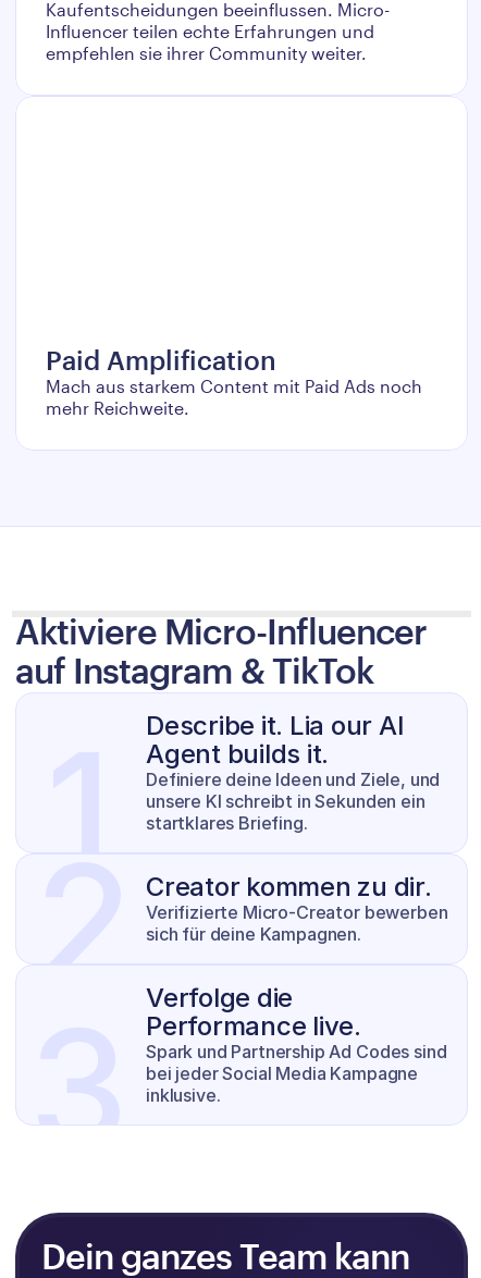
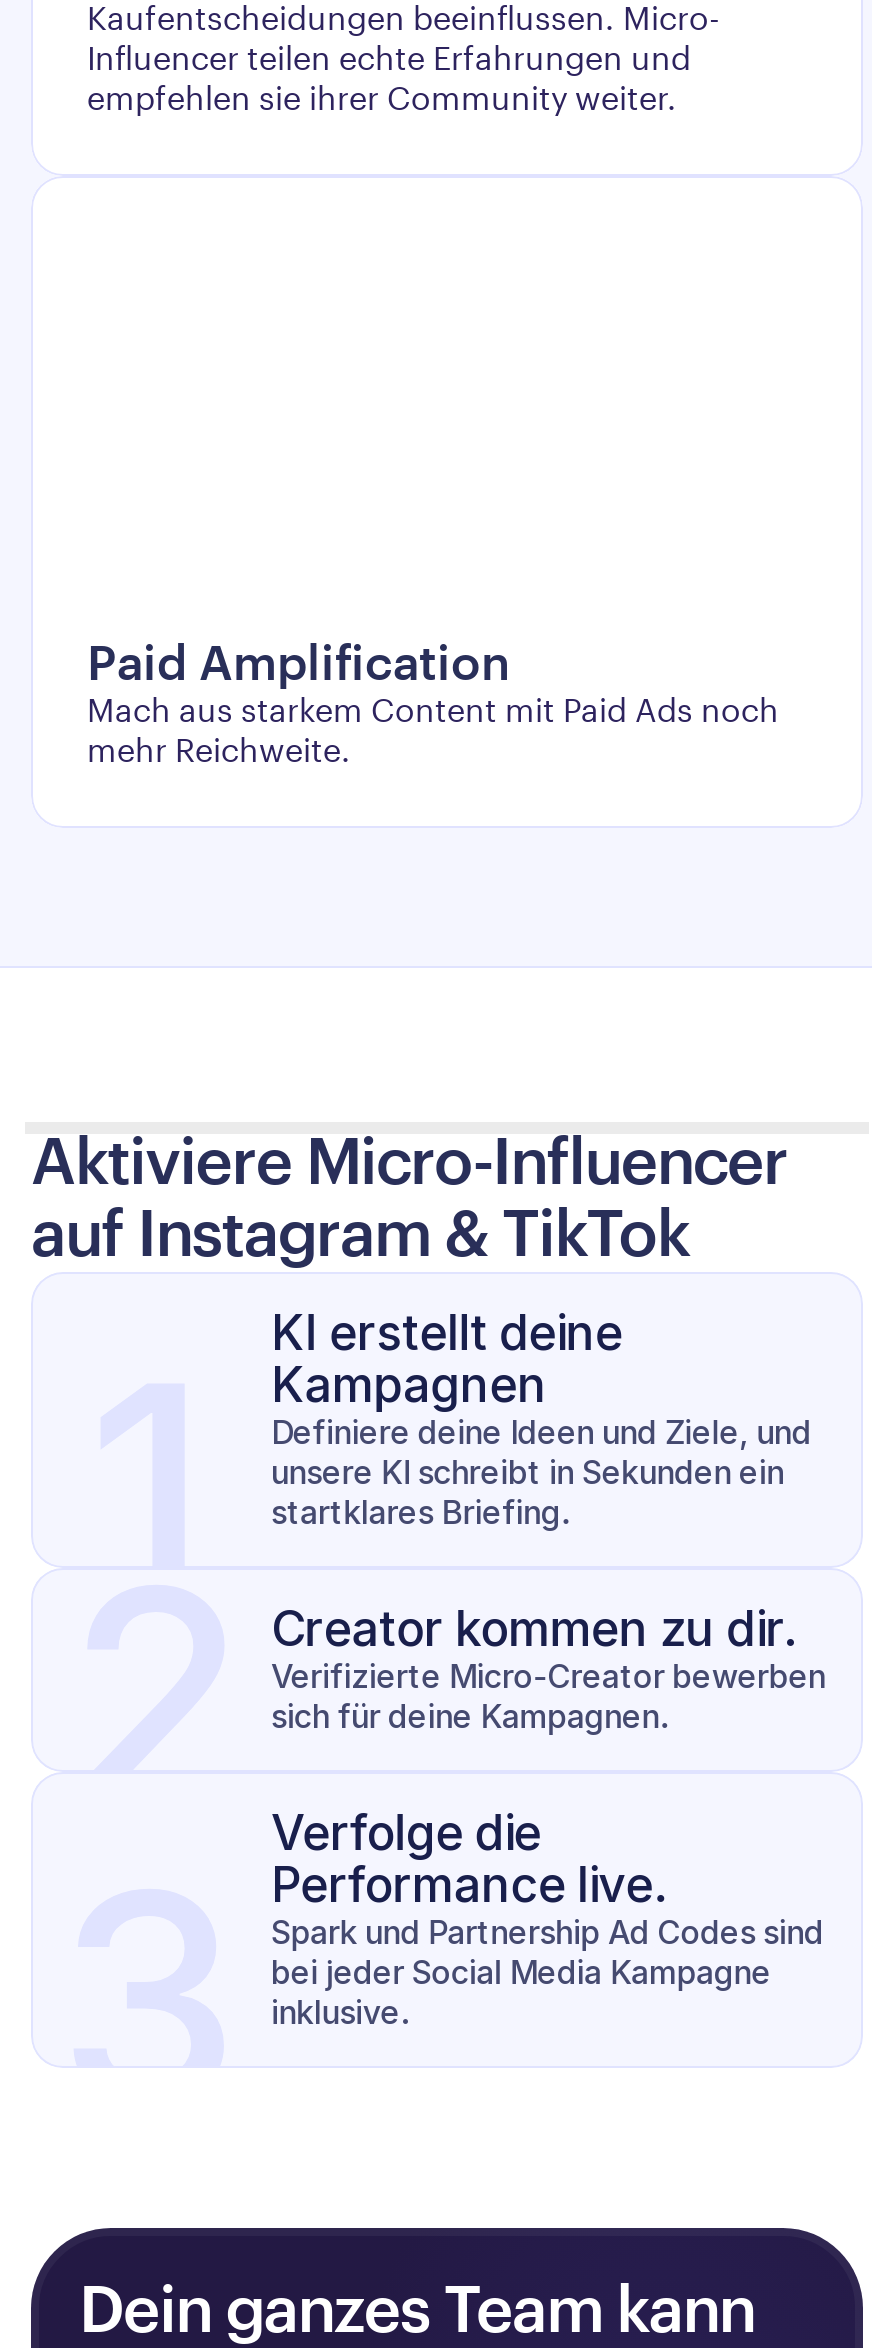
[146,710,404,770] Describe it. Lia our AI | Agent builds it. -> [271,1304,623,1414] KI erstellt deine | Kampagnen

